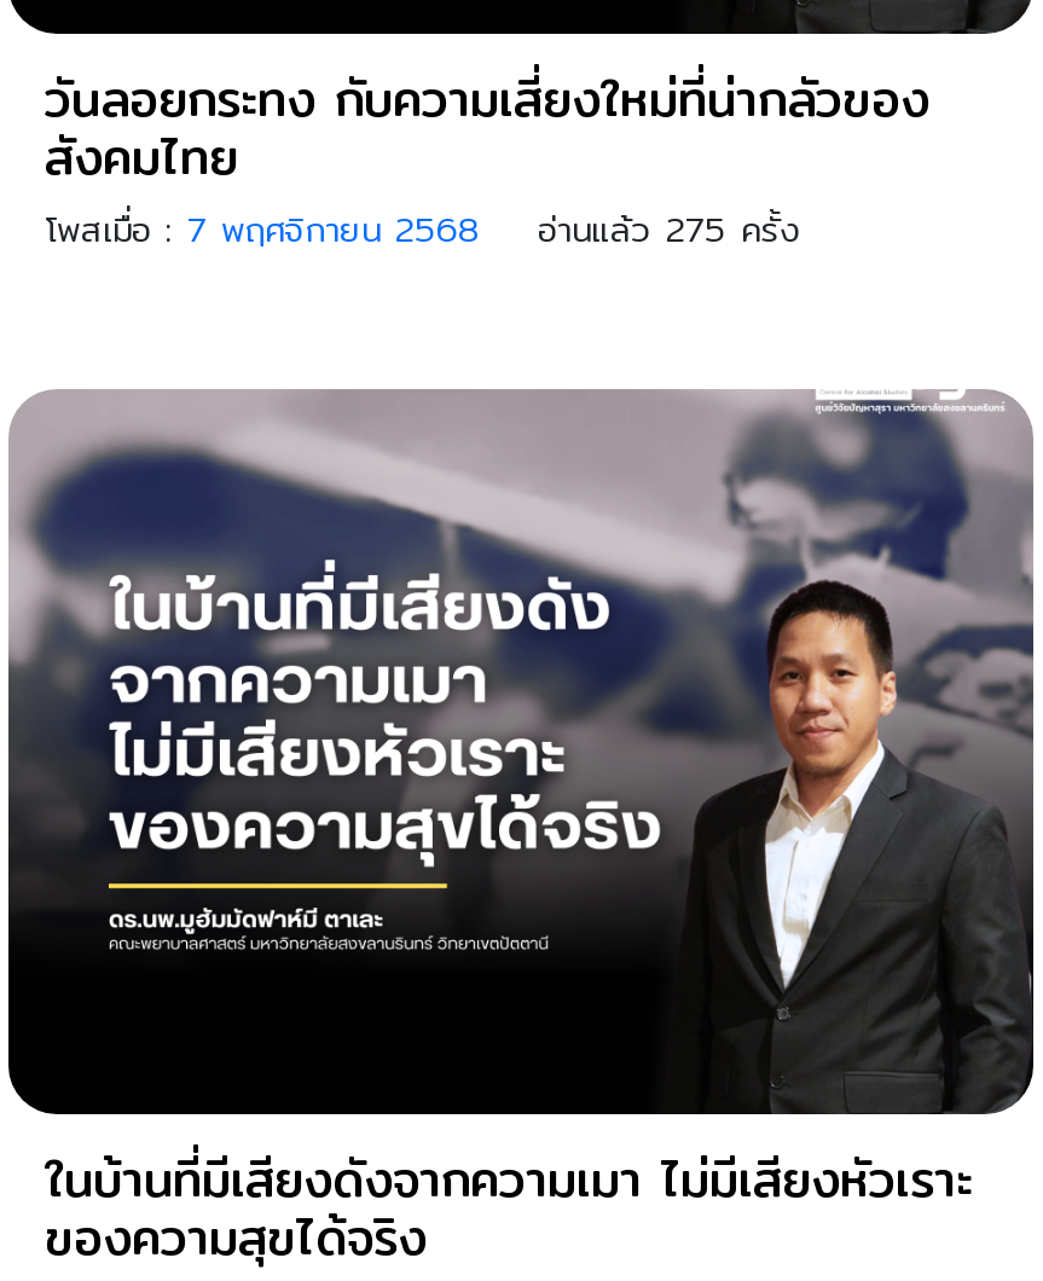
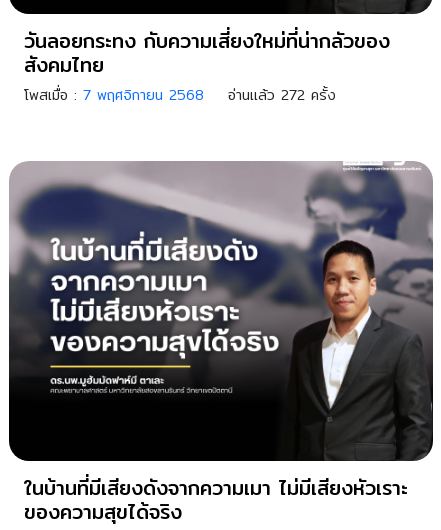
[45,203,801,256] โพสเมื่อ : 7 พฤศจิกายน 2568อ่านแล้ว 275 ครั้ง -> [24,84,336,106] โพสเมื่อ : 7 พฤศจิกายน 2568อ่านแล้ว 272 ครั้ง

